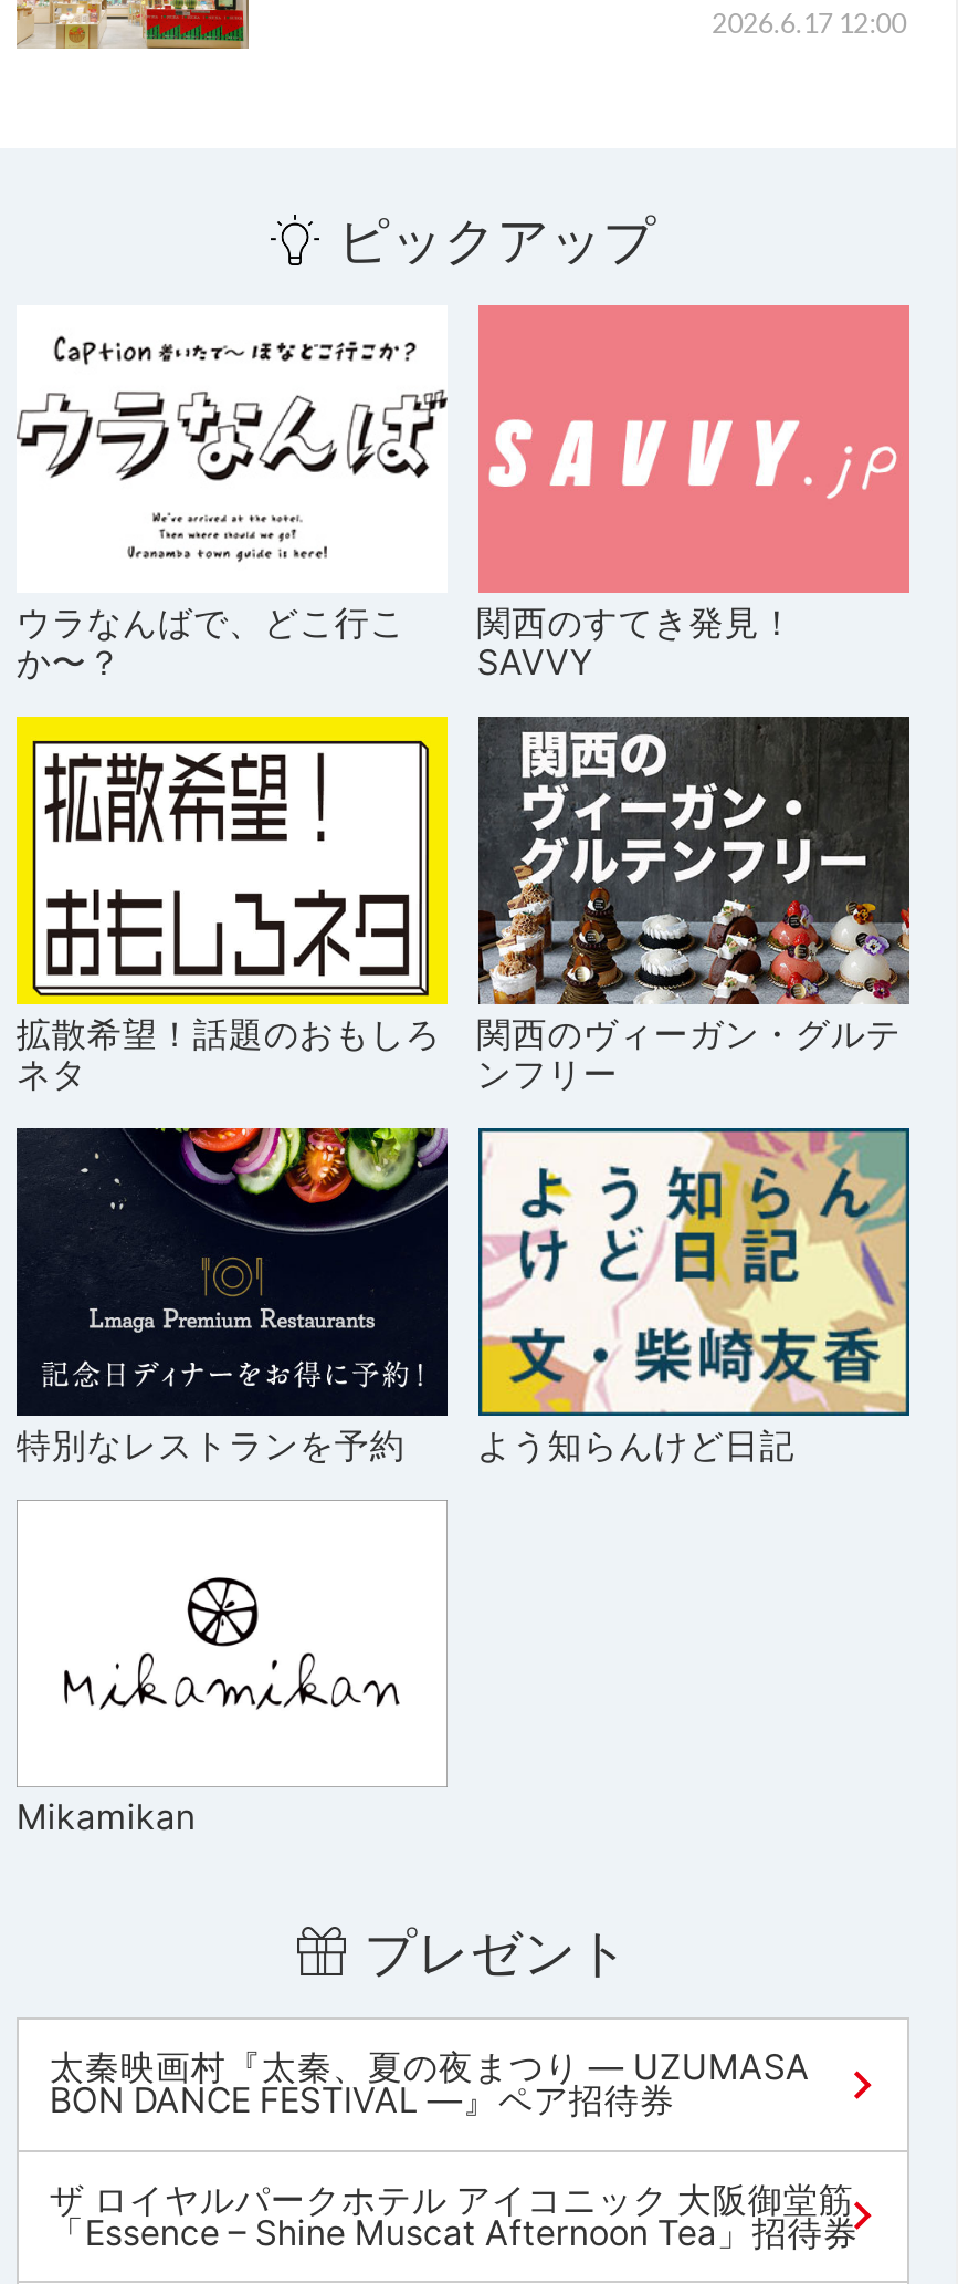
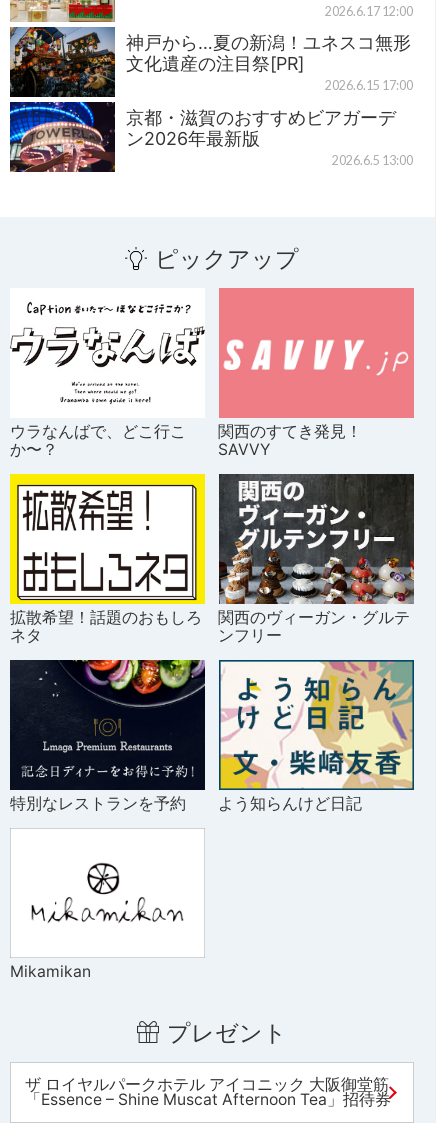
none -> [9,26,413,173] [image] | 神戸から…夏の新潟！ユネスコ無形 | 文化遺産の注目祭[PR] | 2026.6.15 17:00 | 京都・滋賀のおすすめビアガーデ | ン2026年最新版 | 2026.6.5 13:00
moved [16,209,901,1984] -> [10,244,410,1047]: [image] | ピックアップ | ウラなんばで、どこ行こ | ... | Mikamikan | プレゼント
[49,2047,809,2122] 太秦映画村『太秦、夏の夜まつり ― UZUMASA | BON DANCE FESTIVAL ―』ペア招待券 -> none

